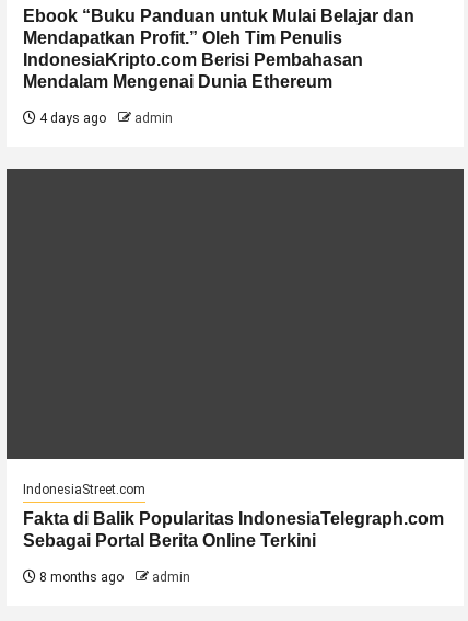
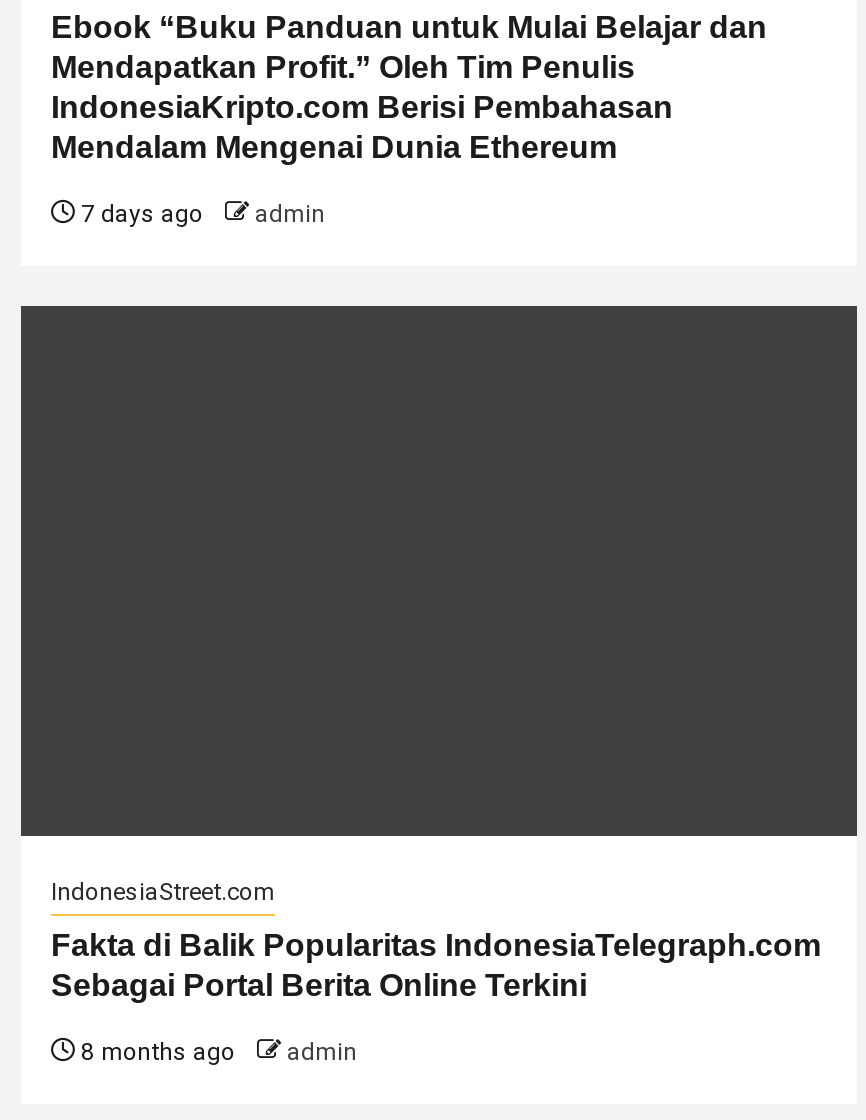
[36,110,173,126] 4 days ago admin -> [75,200,325,228] 7 days ago admin

